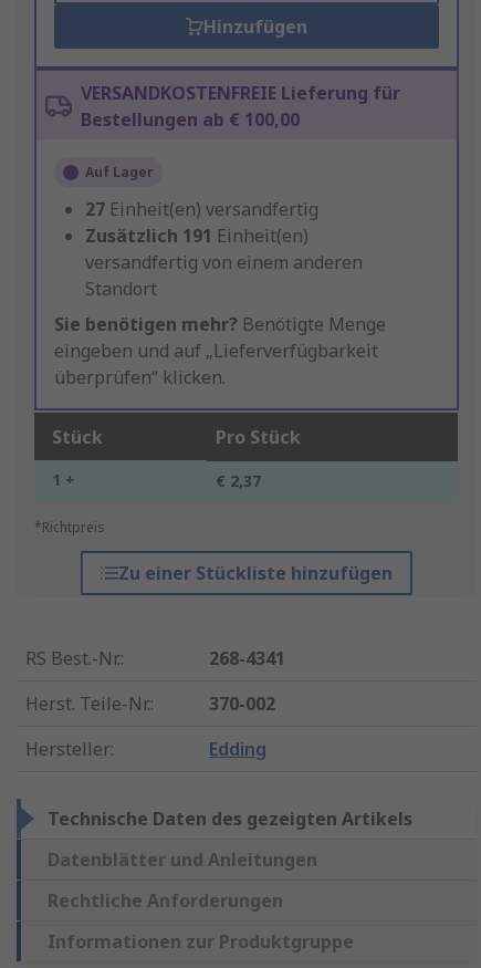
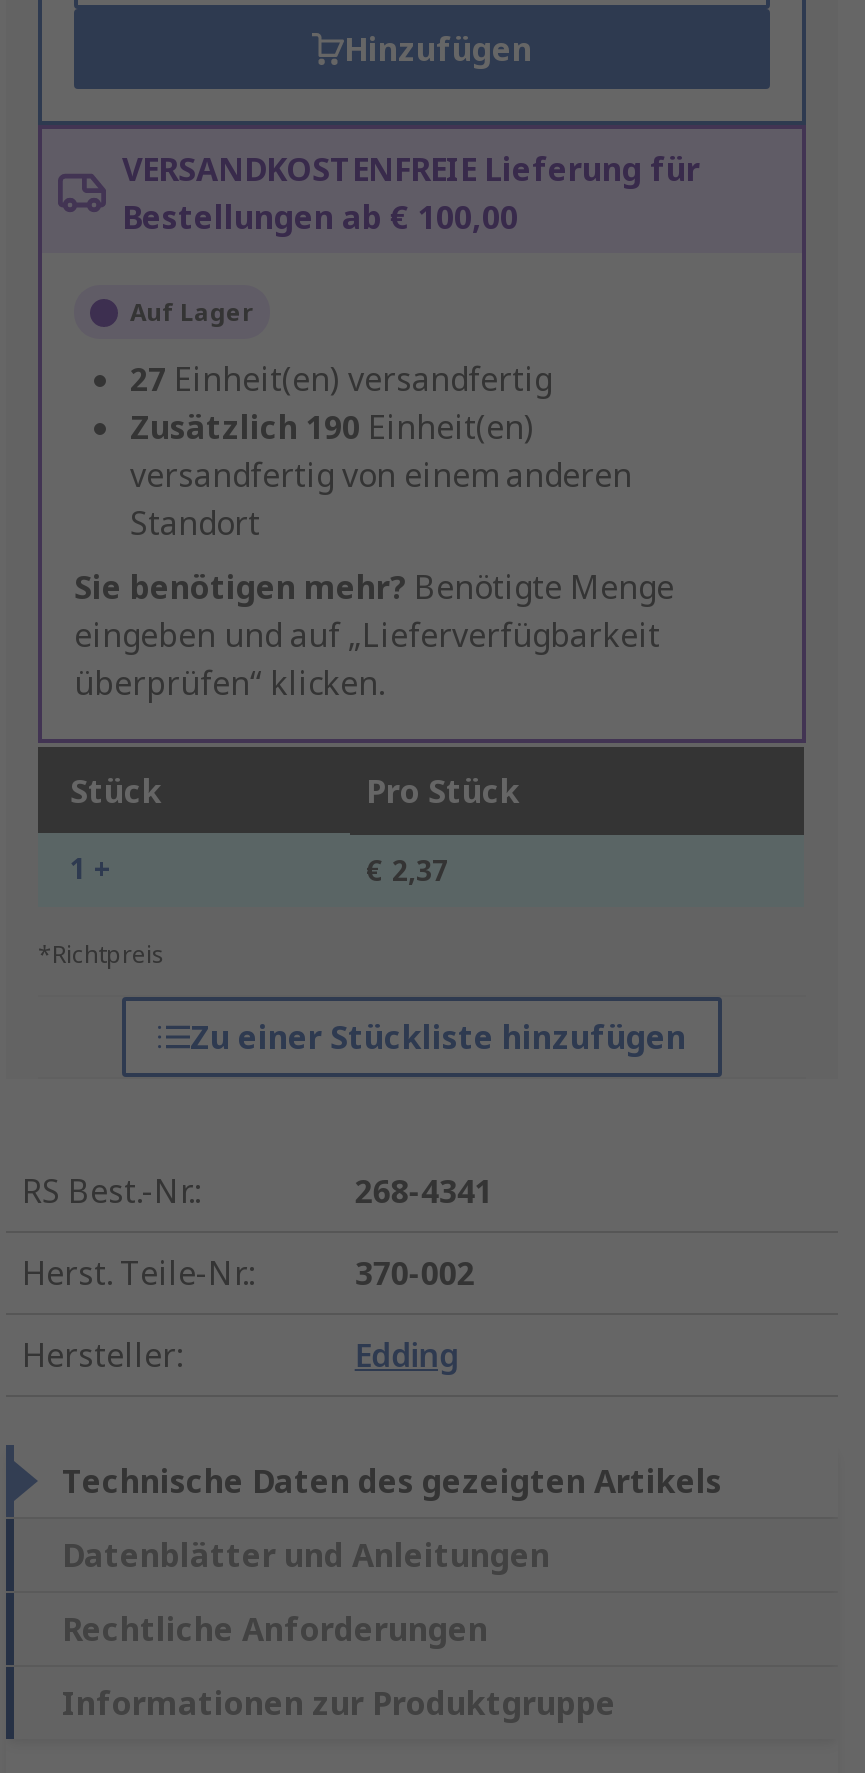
[85,224,309,248] Zusätzlich 191 Einheit(en) -> [130,406,534,450] Zusätzlich 190 Einheit(en)

